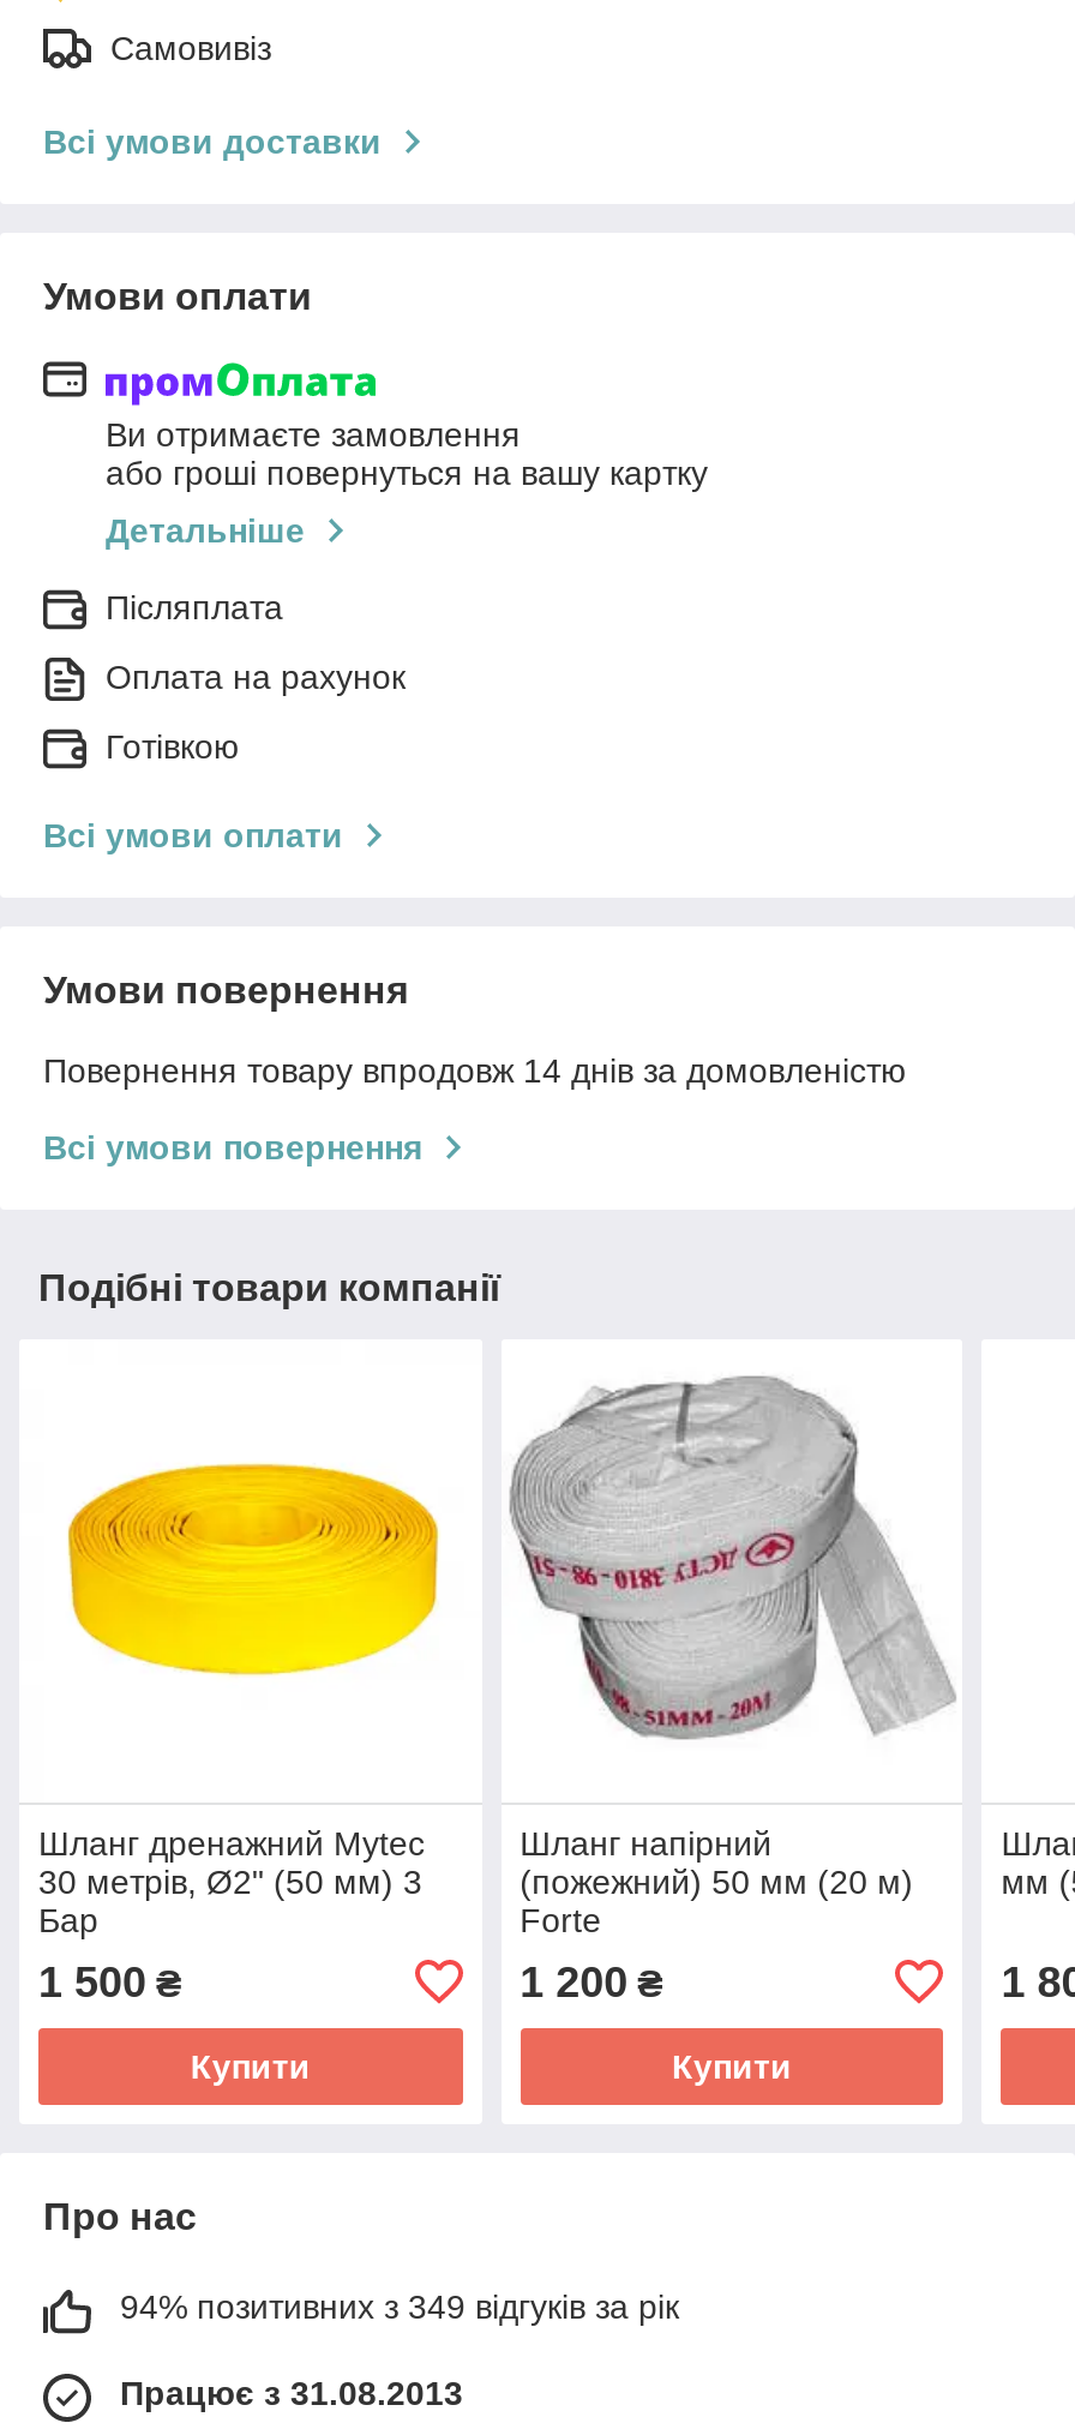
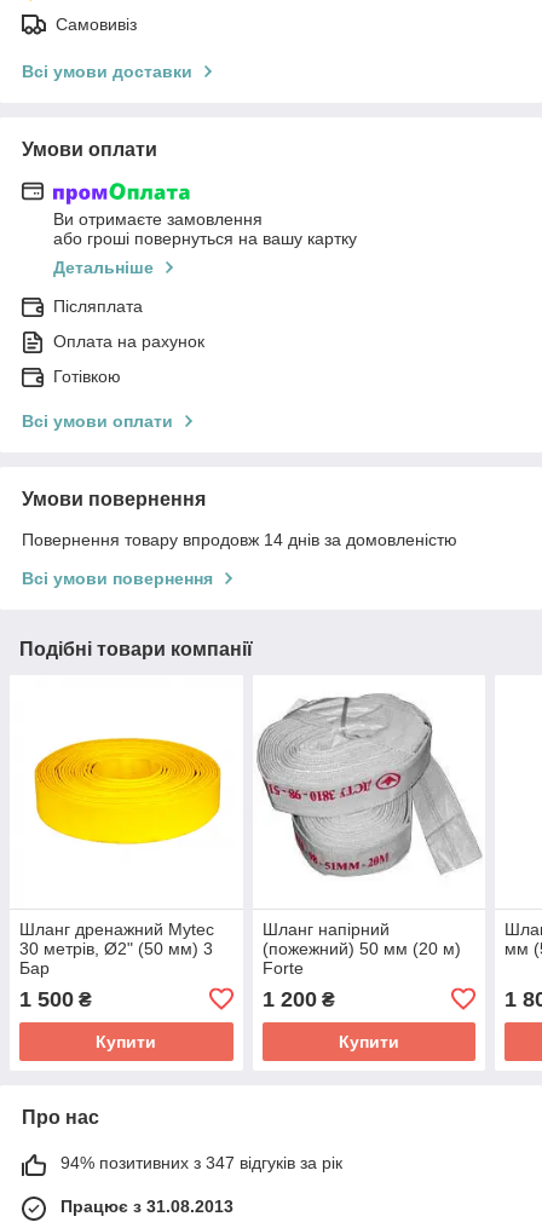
[120,2287,679,2325] 94% позитивних з 349 відгуків за рік -> [60,1153,342,1172] 94% позитивних з 347 відгуків за рік

